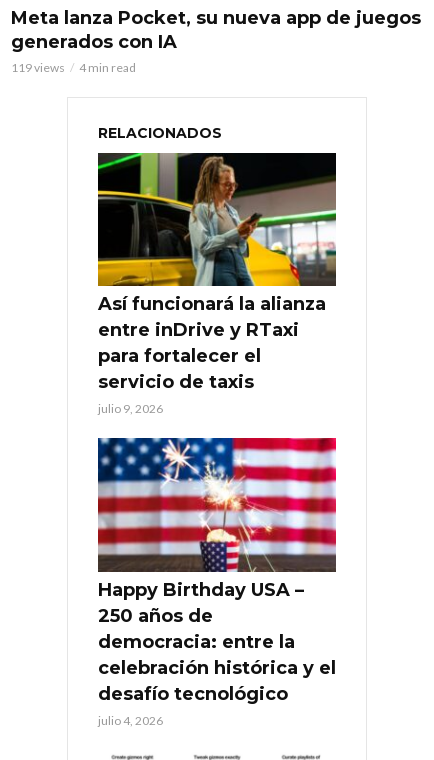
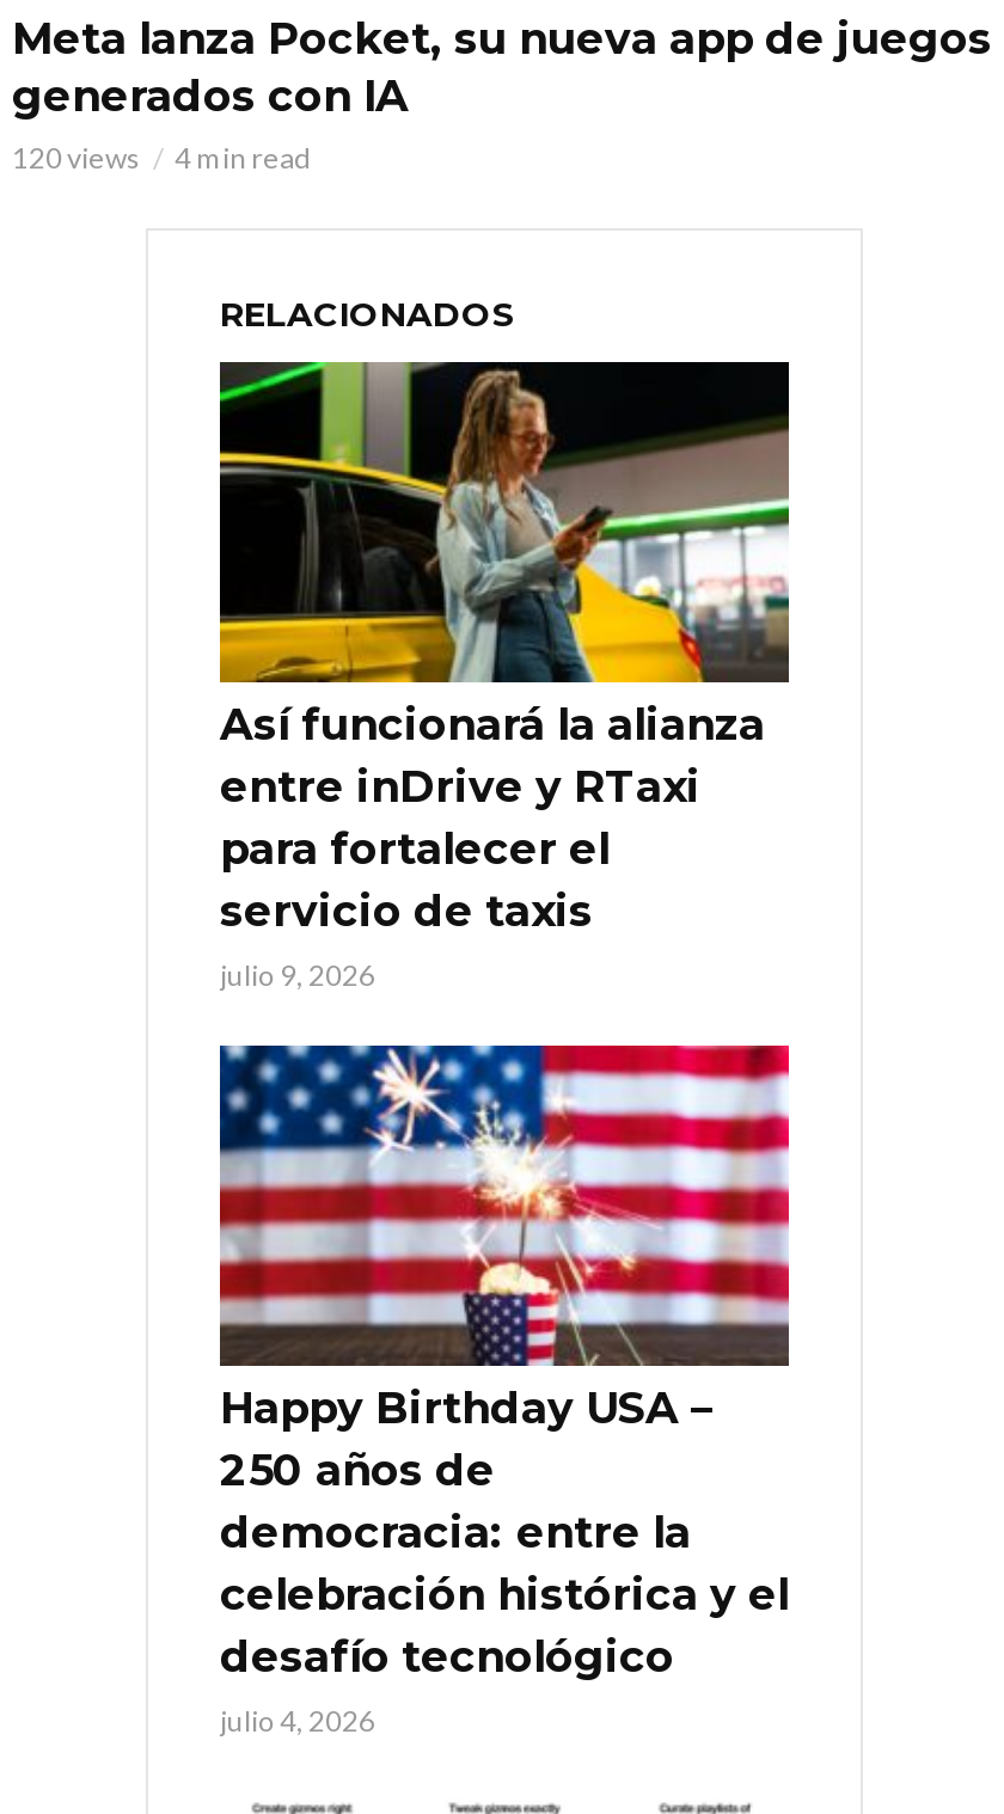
[11,60,136,75] 119 views 4 min read -> [12,140,311,176] 120 views 4 min read

